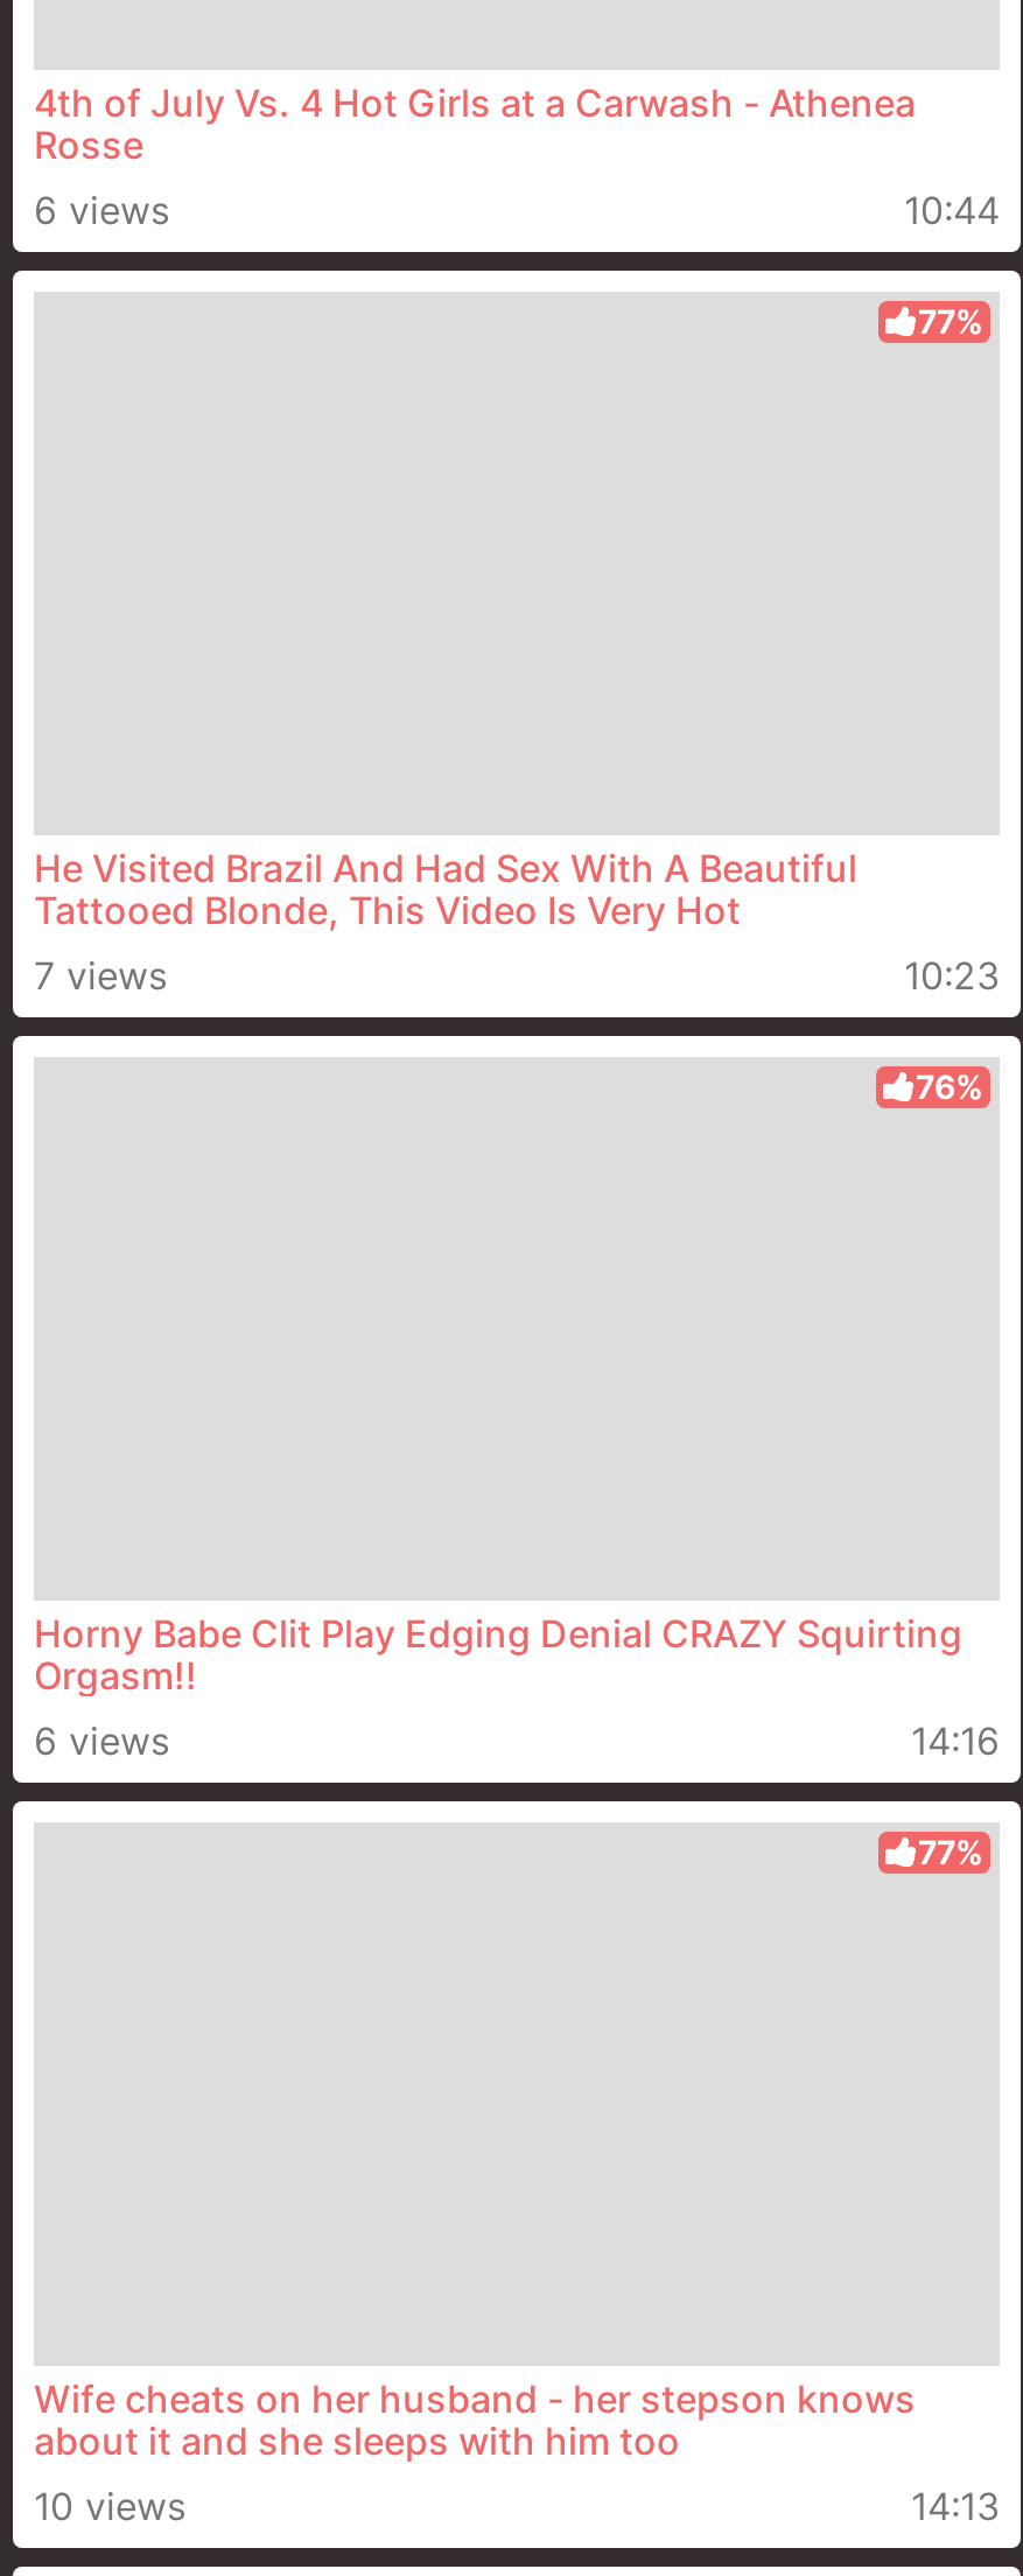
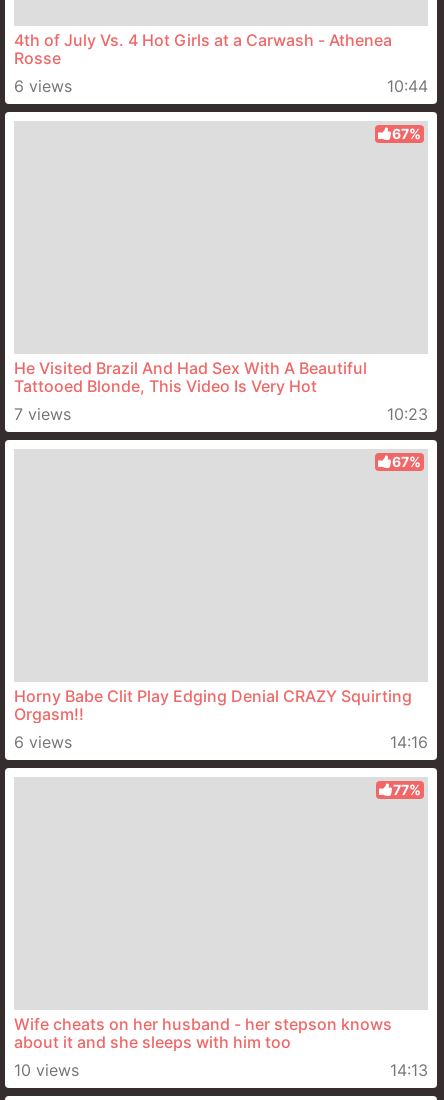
[918,302,983,342] 77% -> [392,125,421,142] 67%
[916,1067,983,1106] 76% -> [392,453,421,470] 67%

